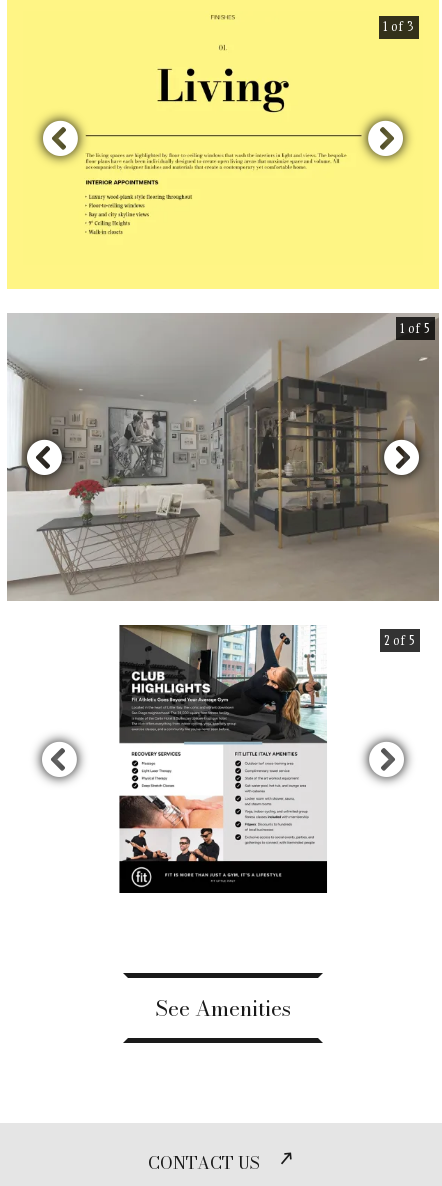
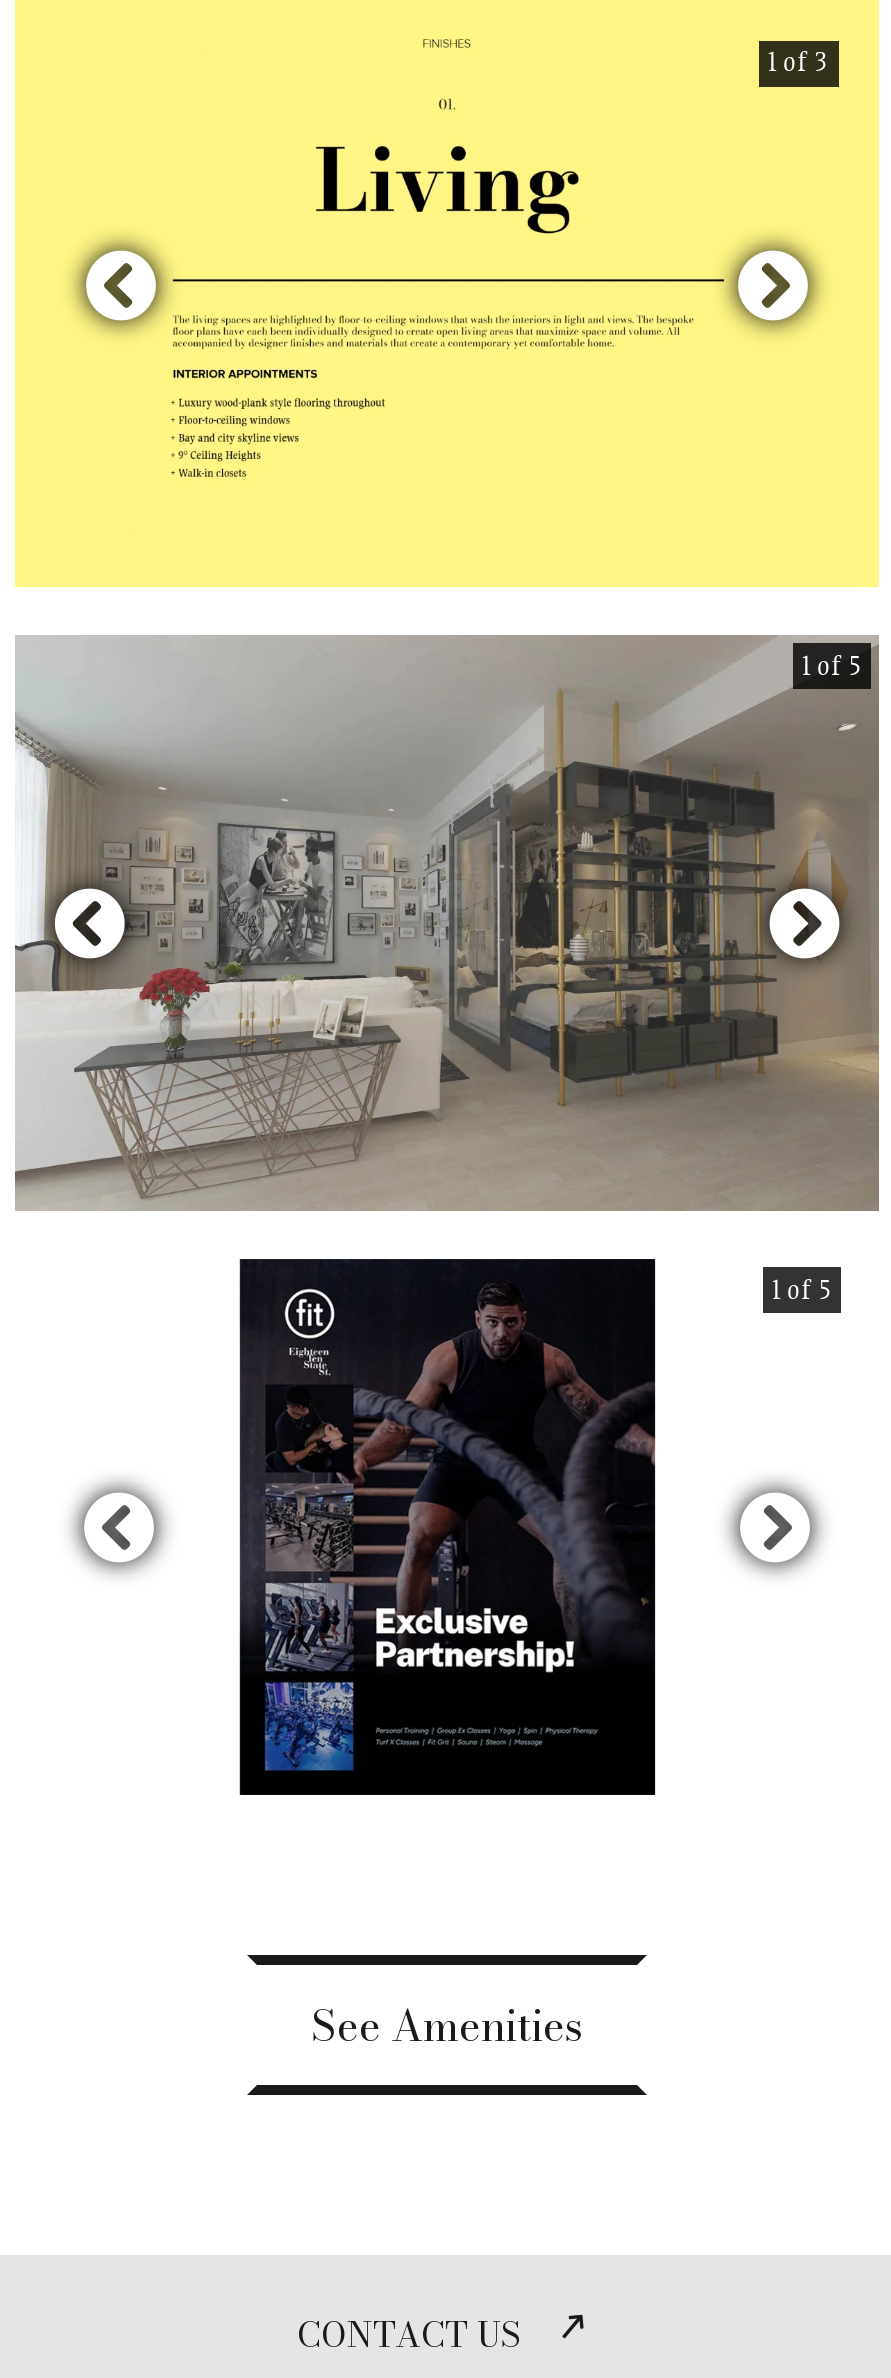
[119,624,327,888] [image] -> [237,1257,657,1783] [image]
[384,632,415,649] 2 of 5 -> [771,1272,831,1306] 1 of 5

